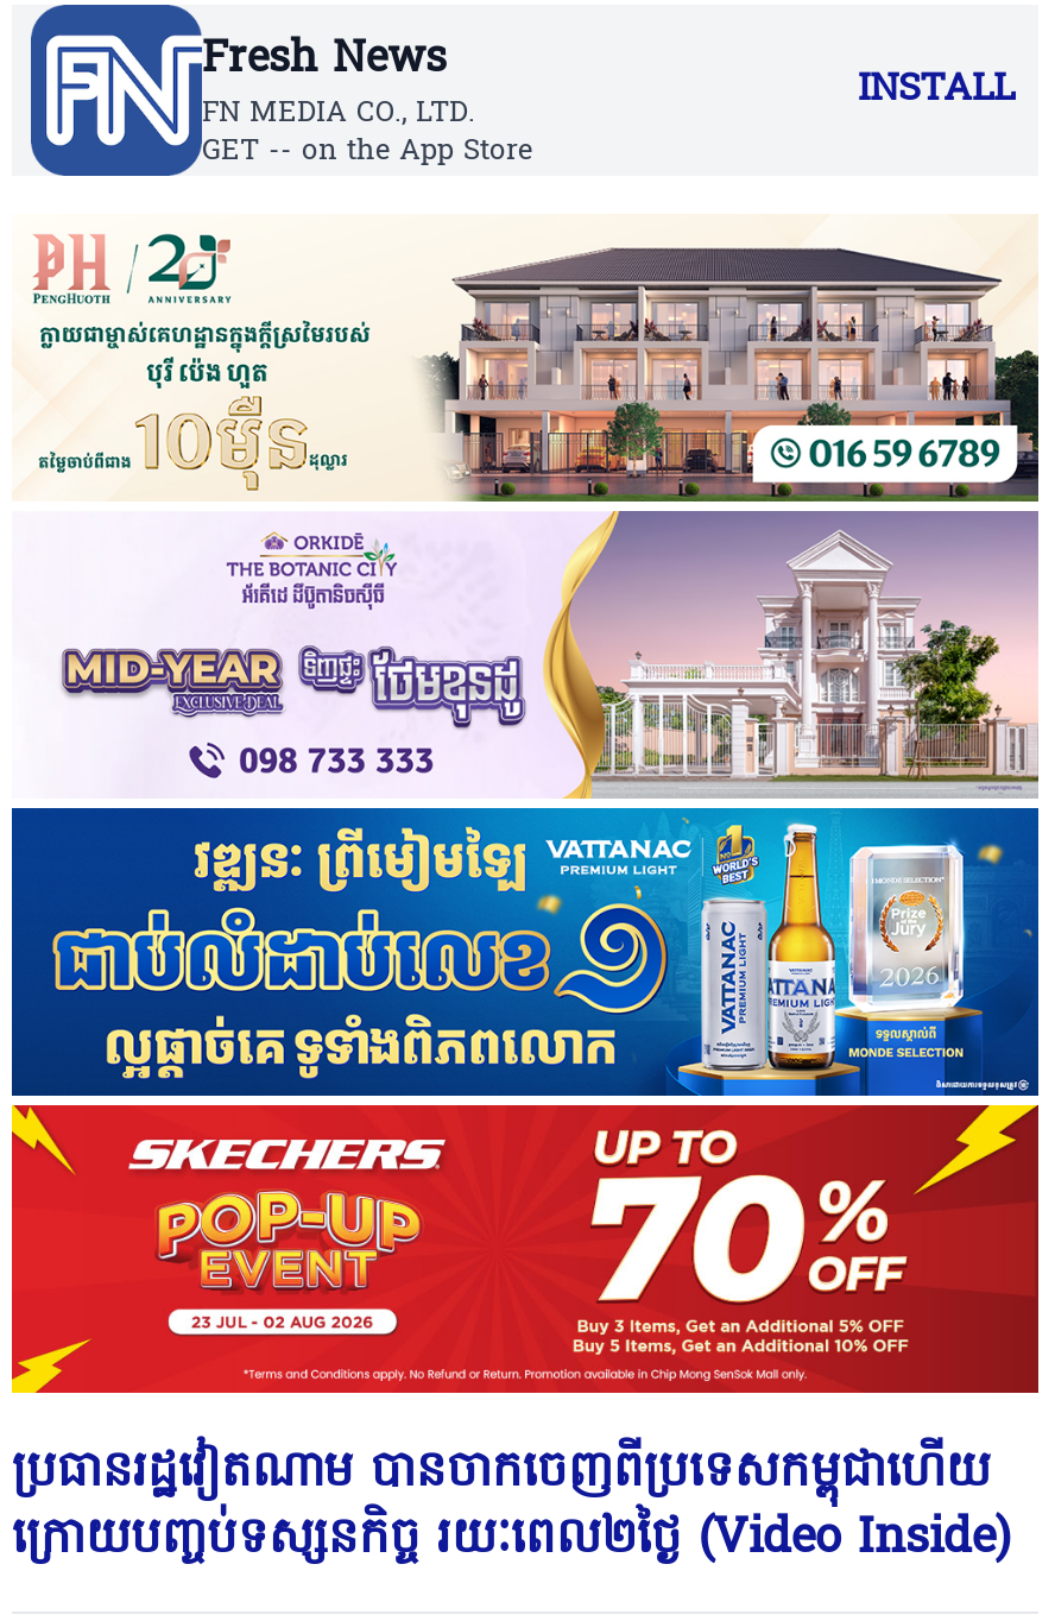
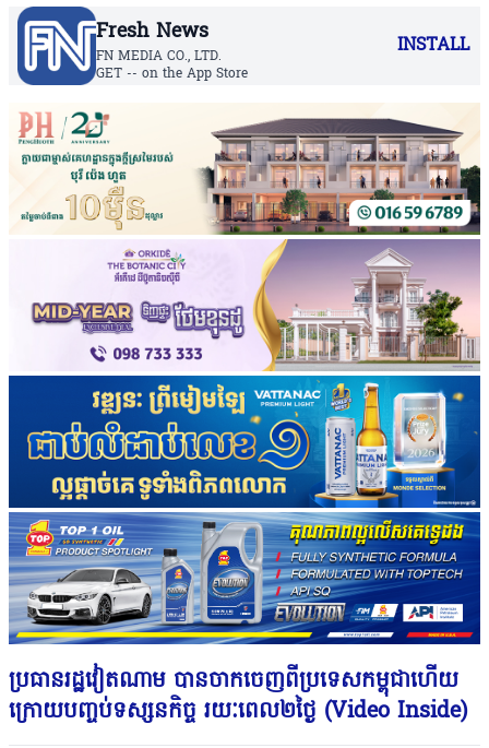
[10,1103,1041,1395] [image] -> [8,511,481,645] [image]

